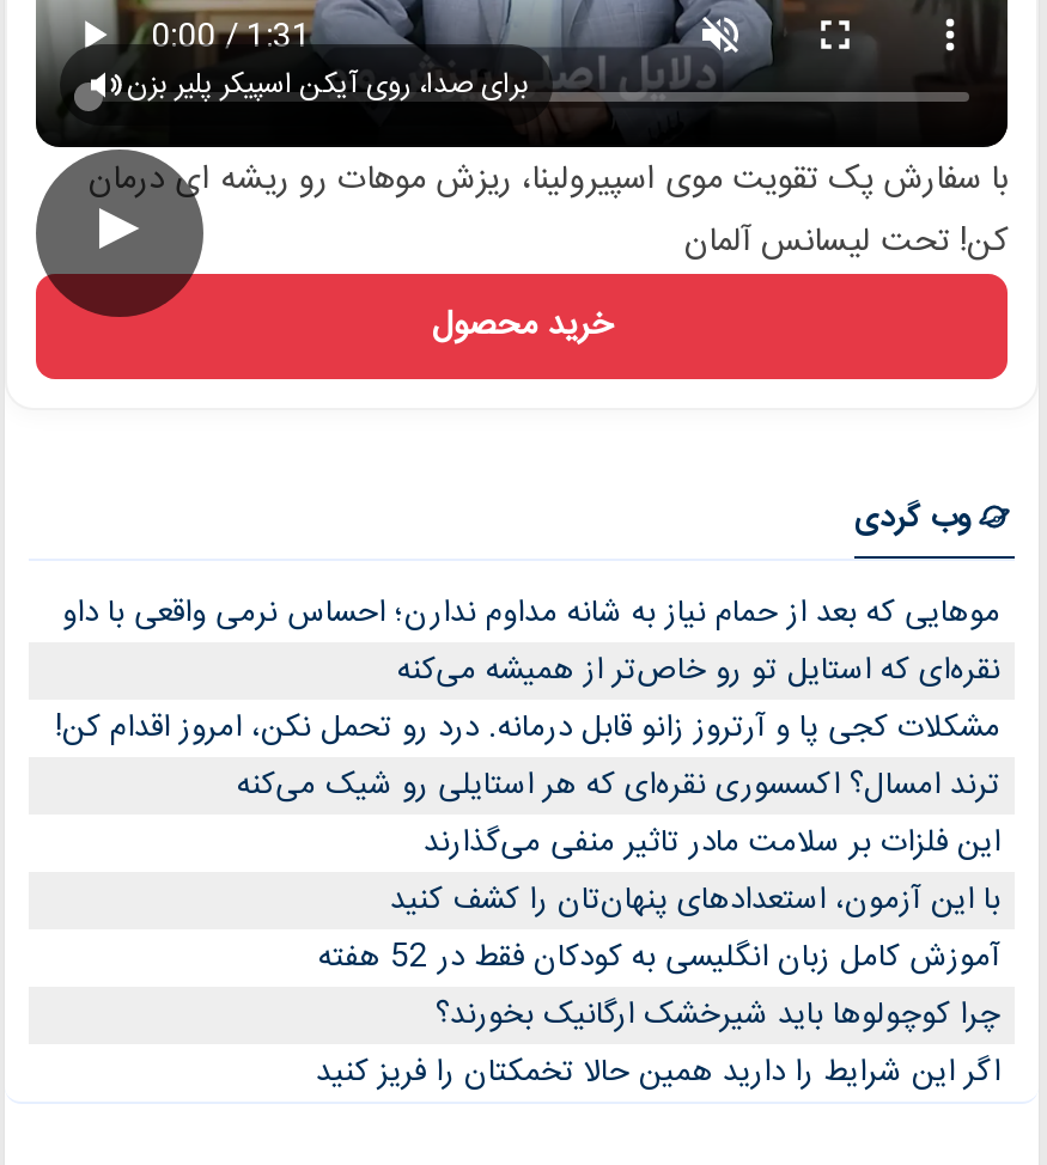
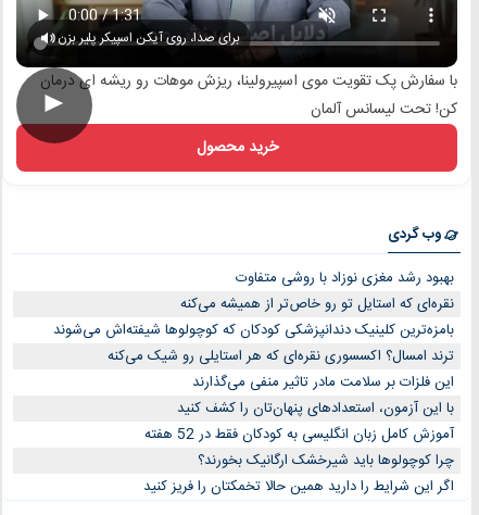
[62,587,1000,639] موهایی که بعد از حمام نیاز به شانه مداوم ندارن؛ احساس نرمی واقعی با داو -> [236,267,454,290] بهبود رشد مغزی نوزاد با روشی متفاوت
[55,702,1000,754] مشکلات کجی پا و آرتروز زانو قابل درمانه. درد رو تحمل نکن، امروز اقدام کن! -> [53,319,454,343] بامزه‌ترین کلینیک دندانپزشکی کودکان که کوچولوها شیفته‌اش می‌شوند

